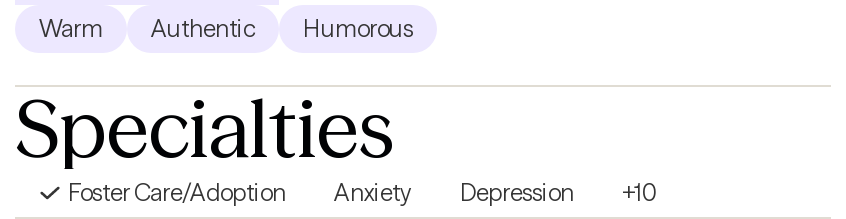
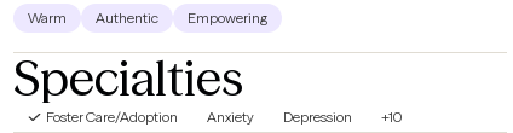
[303,13,413,43] Humorous -> [188,8,267,27] Empowering

